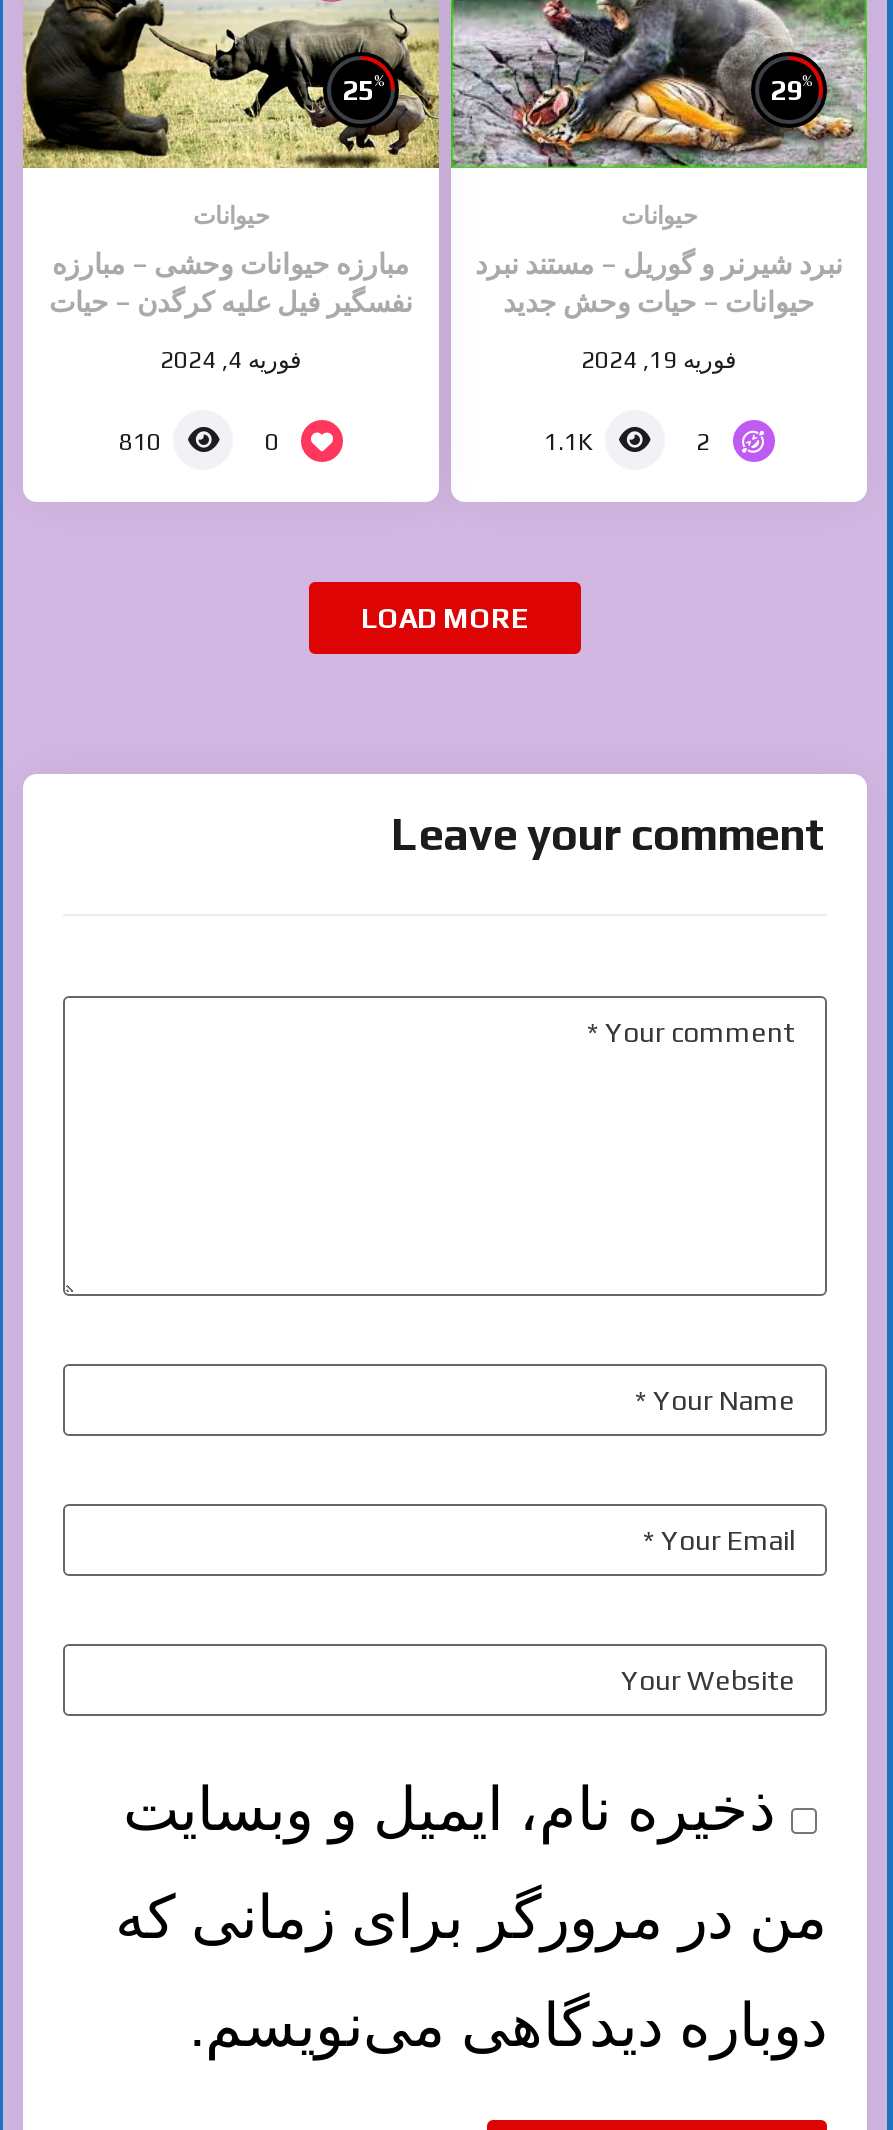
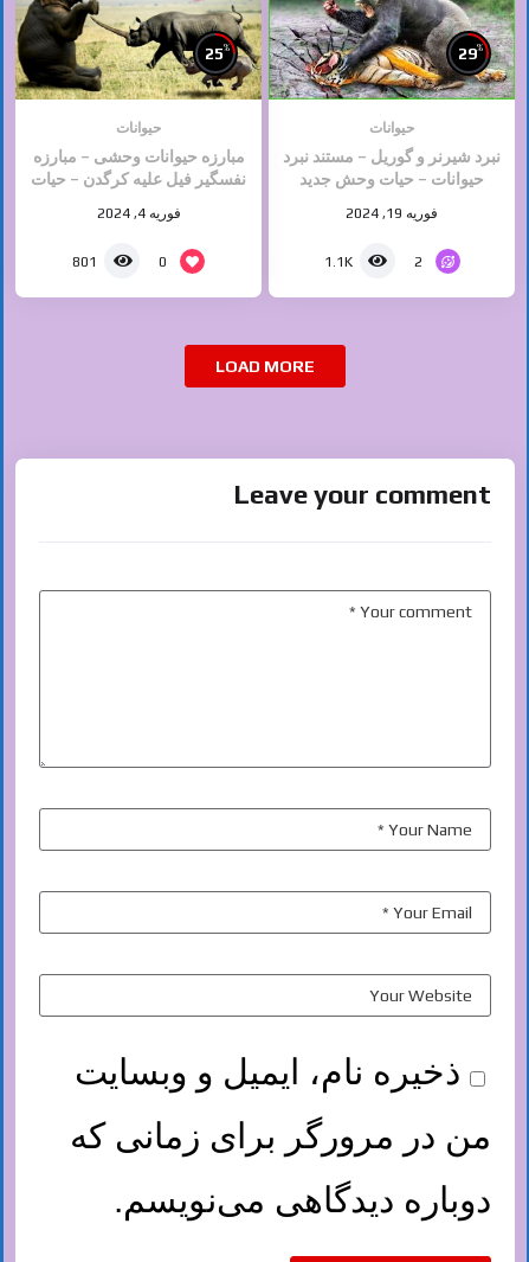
[119,429,161,457] 810 -> [72,254,97,271] 801

